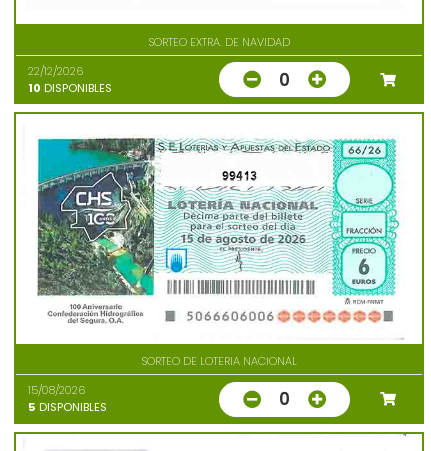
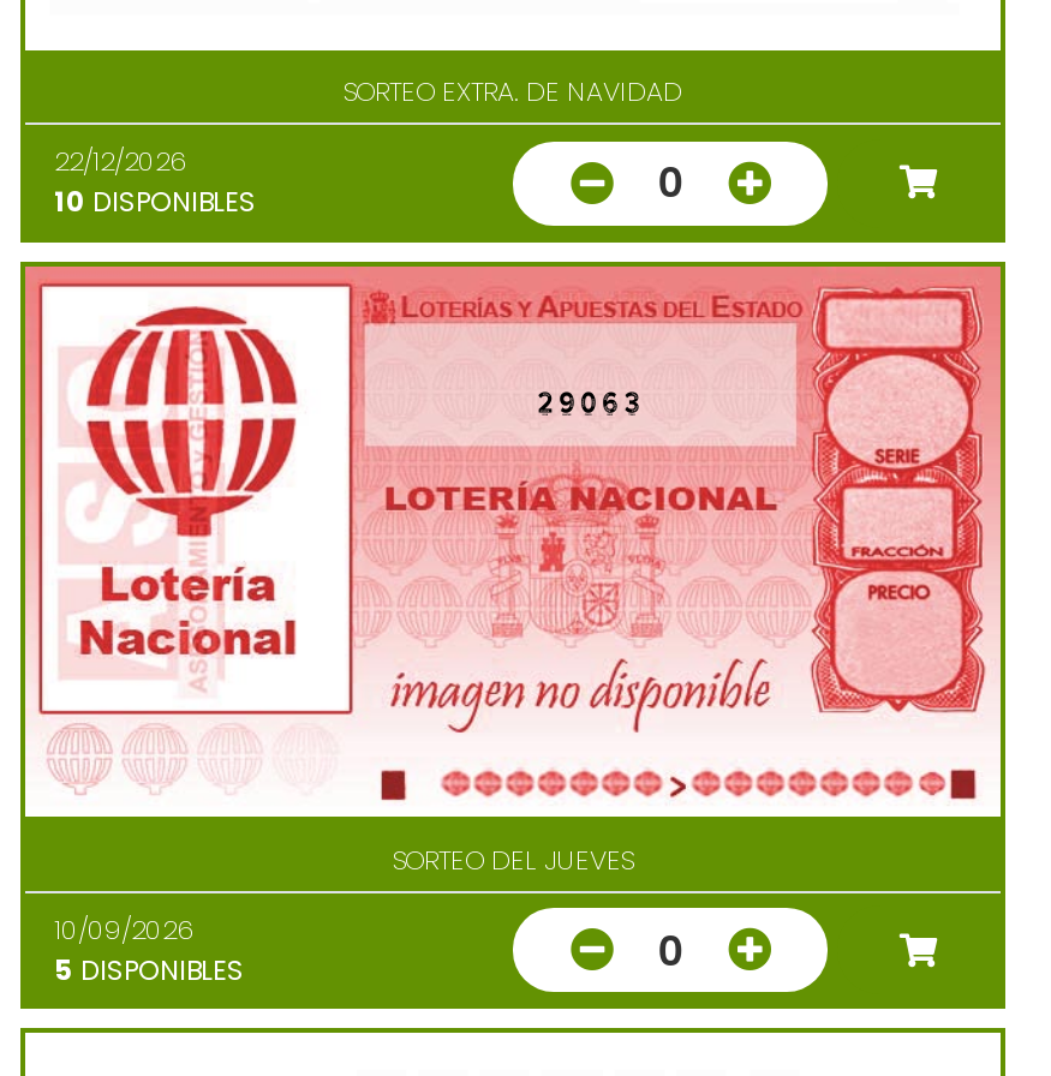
[16,114,422,336] [image] | 99413 -> [23,264,1003,802] [image] | 29063
[141,353,296,369] SORTEO DE LOTERIA NACIONAL -> [393,841,633,879] SORTEO DEL JUEVES
[28,382,85,398] 15/08/2026 -> [54,911,193,949] 10/09/2026

